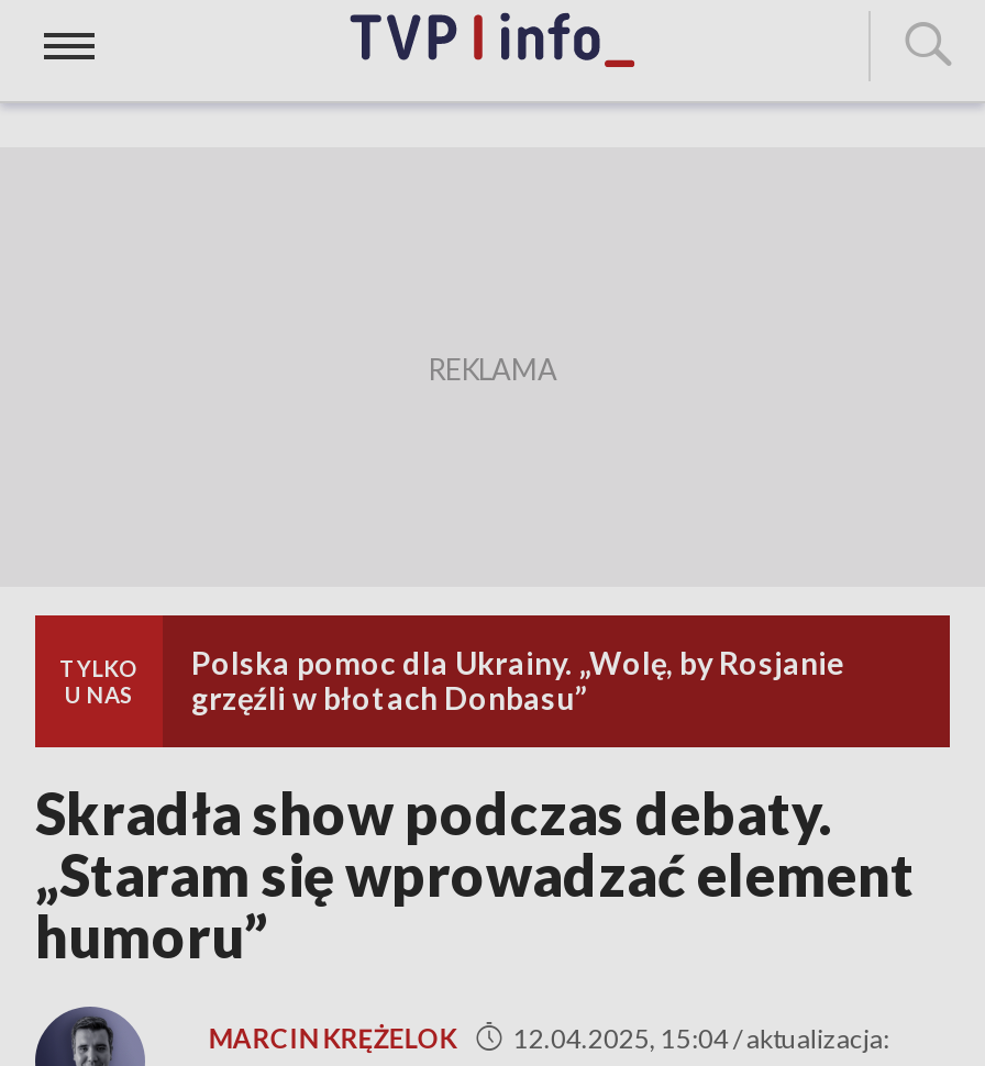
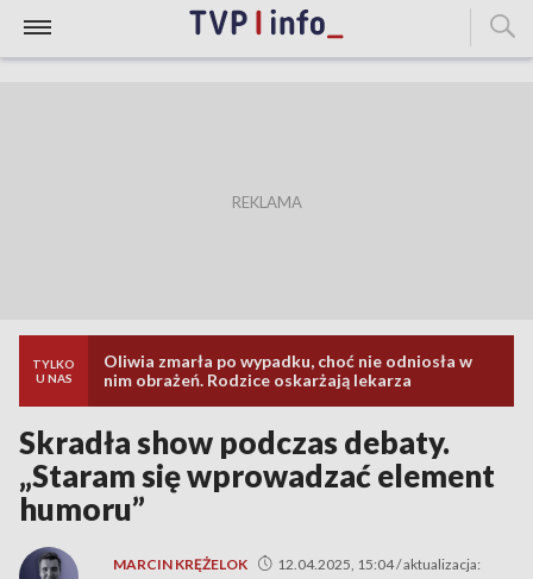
[191,644,844,717] Polska pomoc dla Ukrainy. „Wolę, by Rosjanie | grzęźli w błotach Donbasu” -> [104,351,472,390] Oliwia zmarła po wypadku, choć nie odniosła w | nim obrażeń. Rodzice oskarżają lekarza

